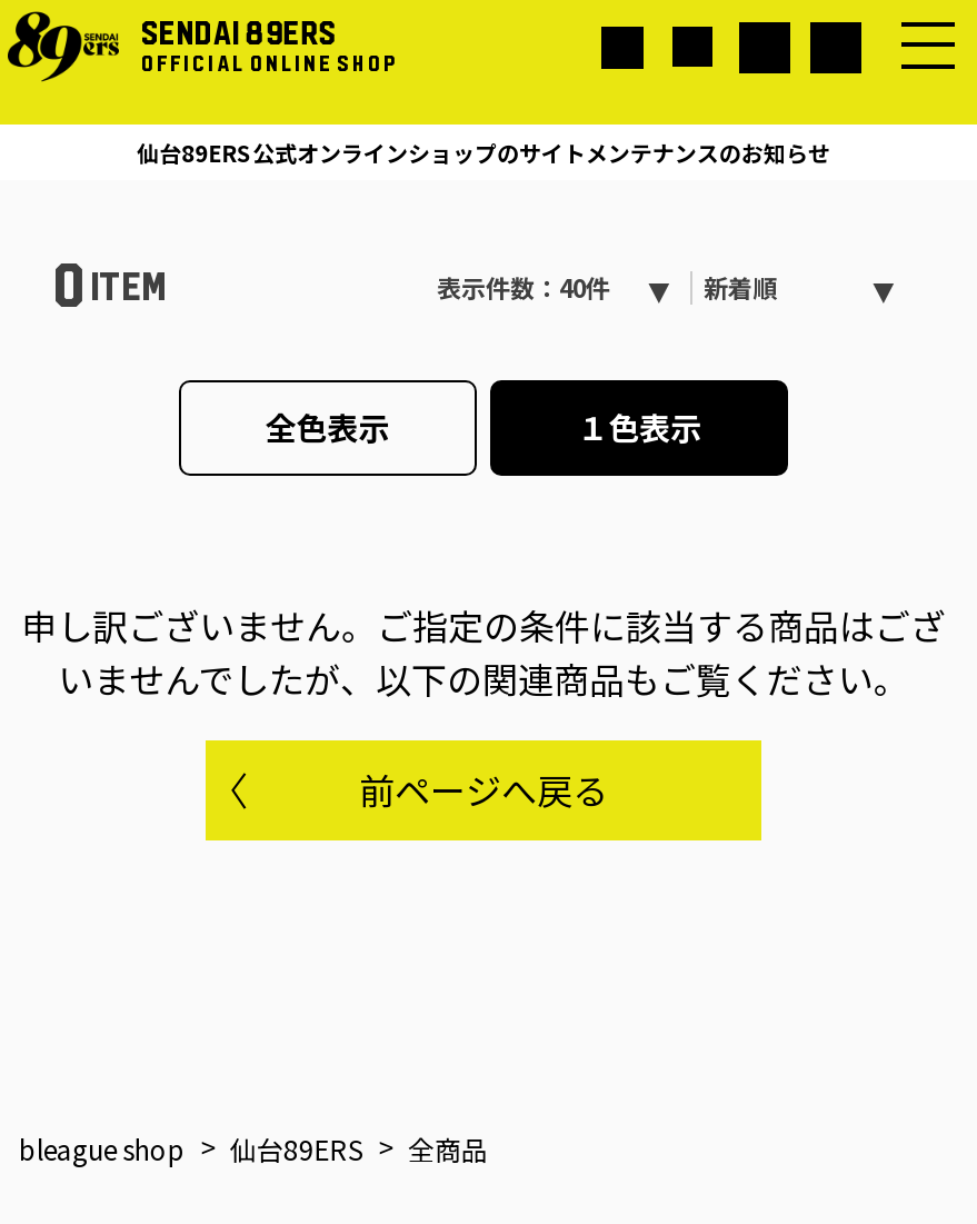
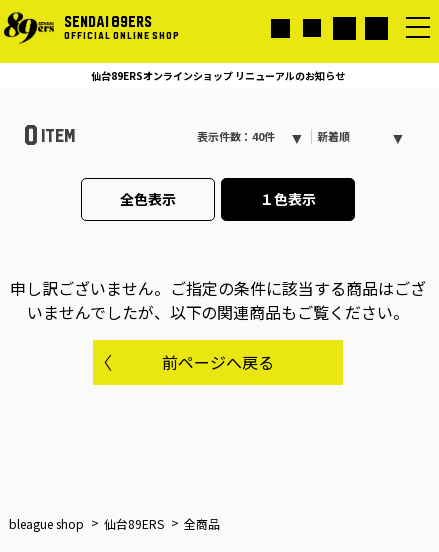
[137,136,830,169] 仙台89ERS公式オンラインショップのサイトメンテナンスのお知らせ -> [91,68,345,83] 仙台89ERSオンラインショップ リニューアルのお知らせ

